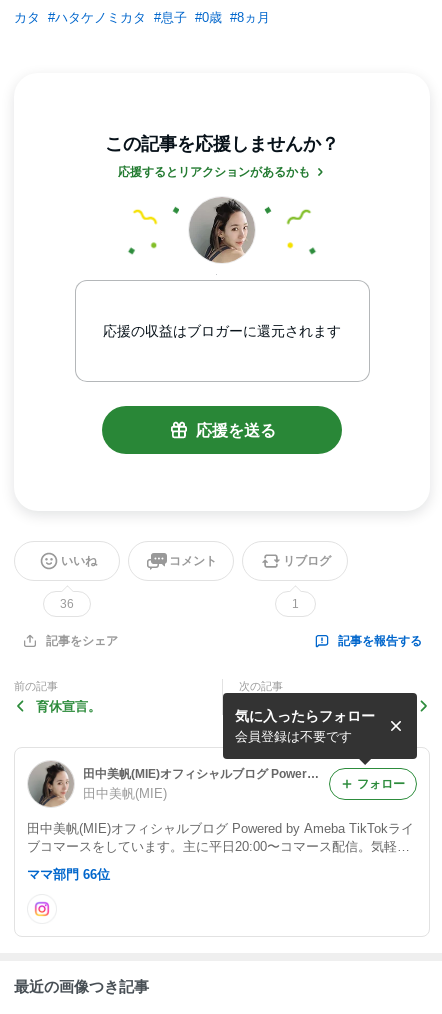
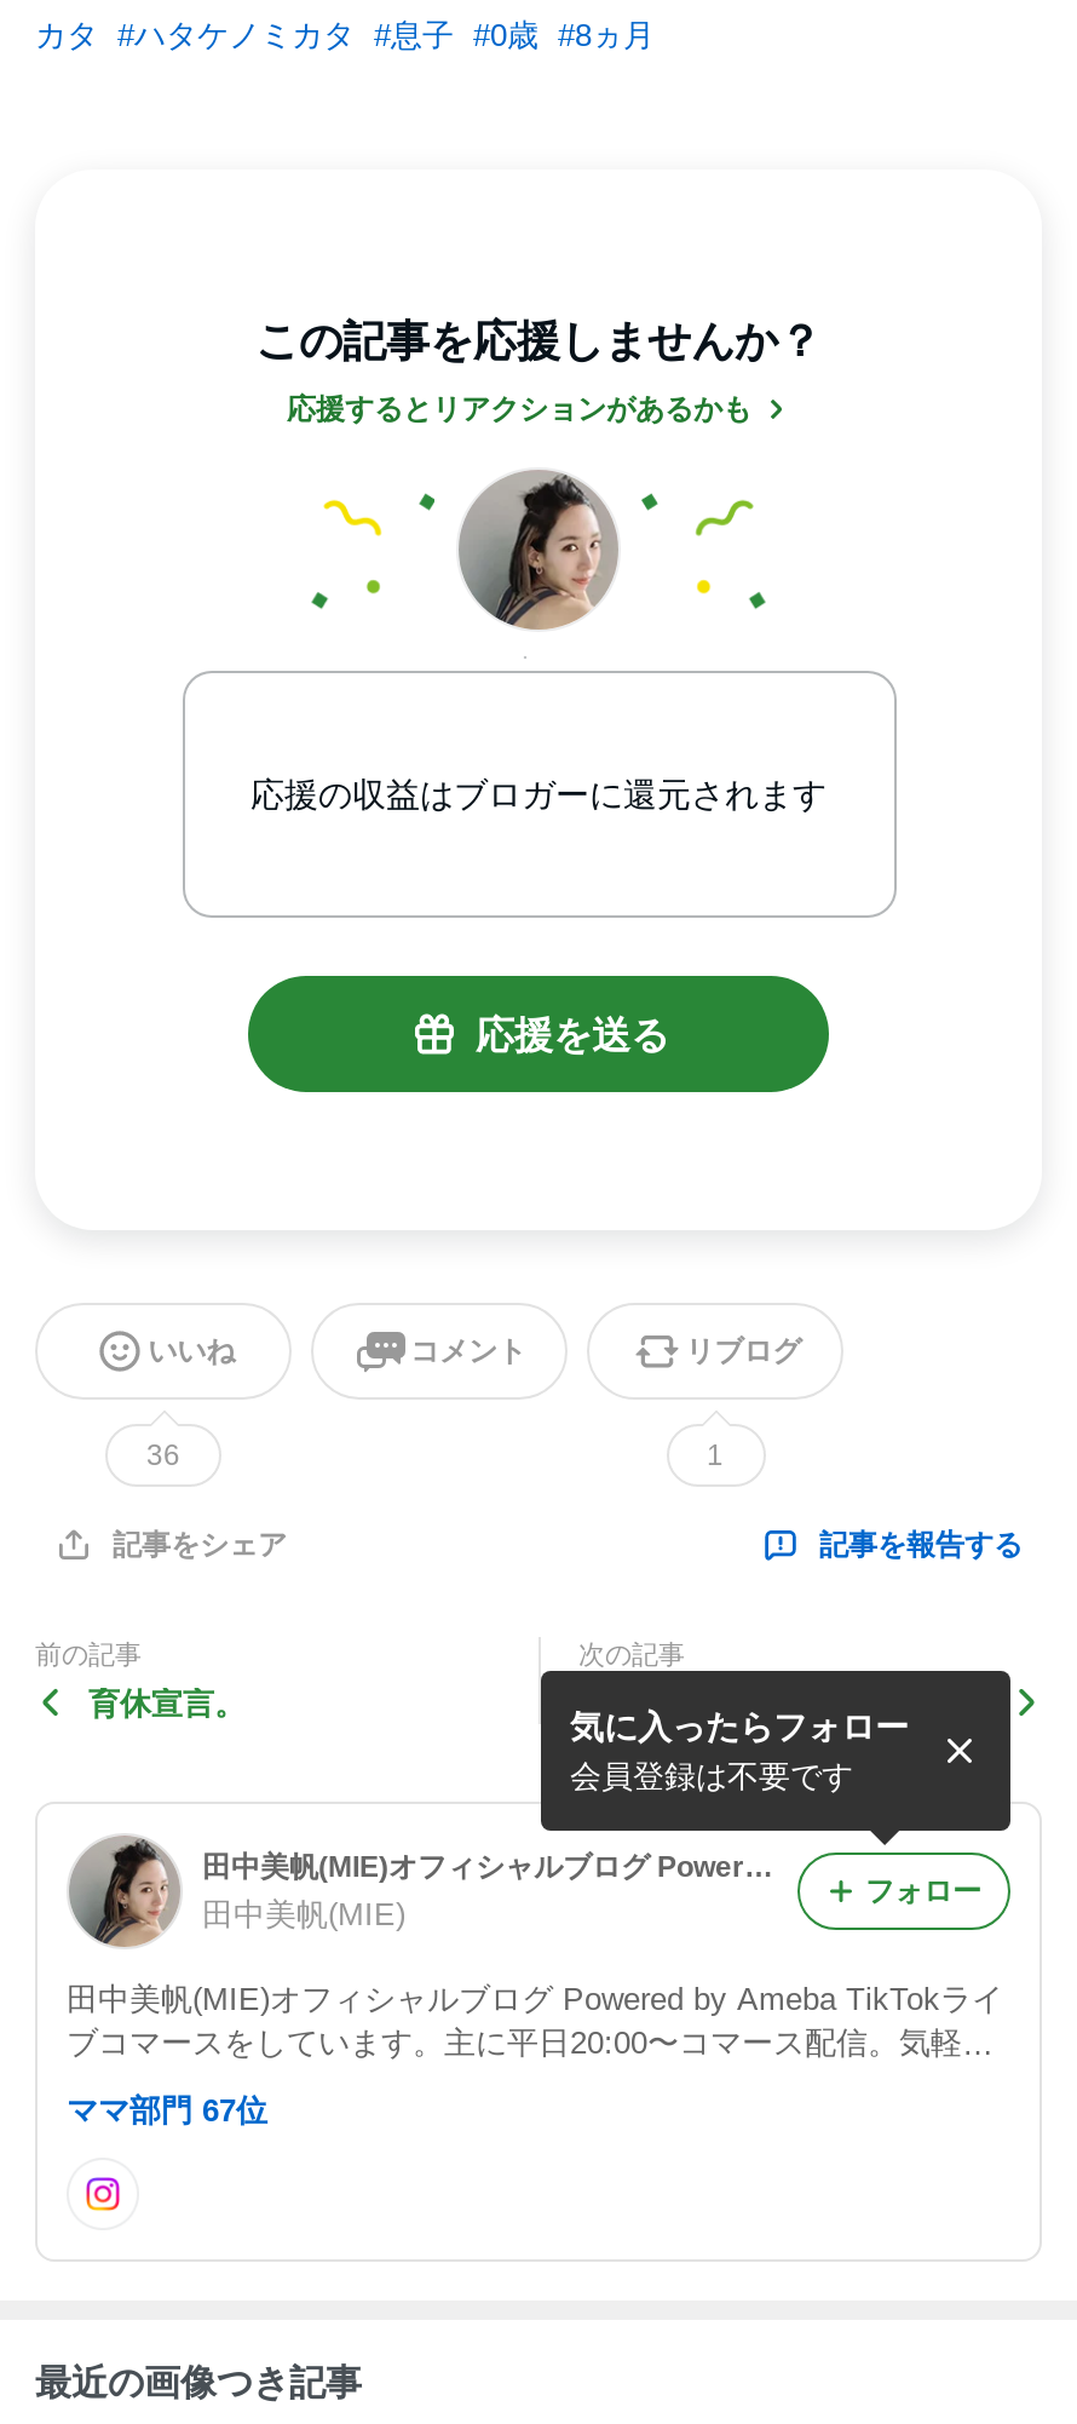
[27,867,110,882] ママ部門 66位 -> [67,2093,267,2130] ママ部門 67位

